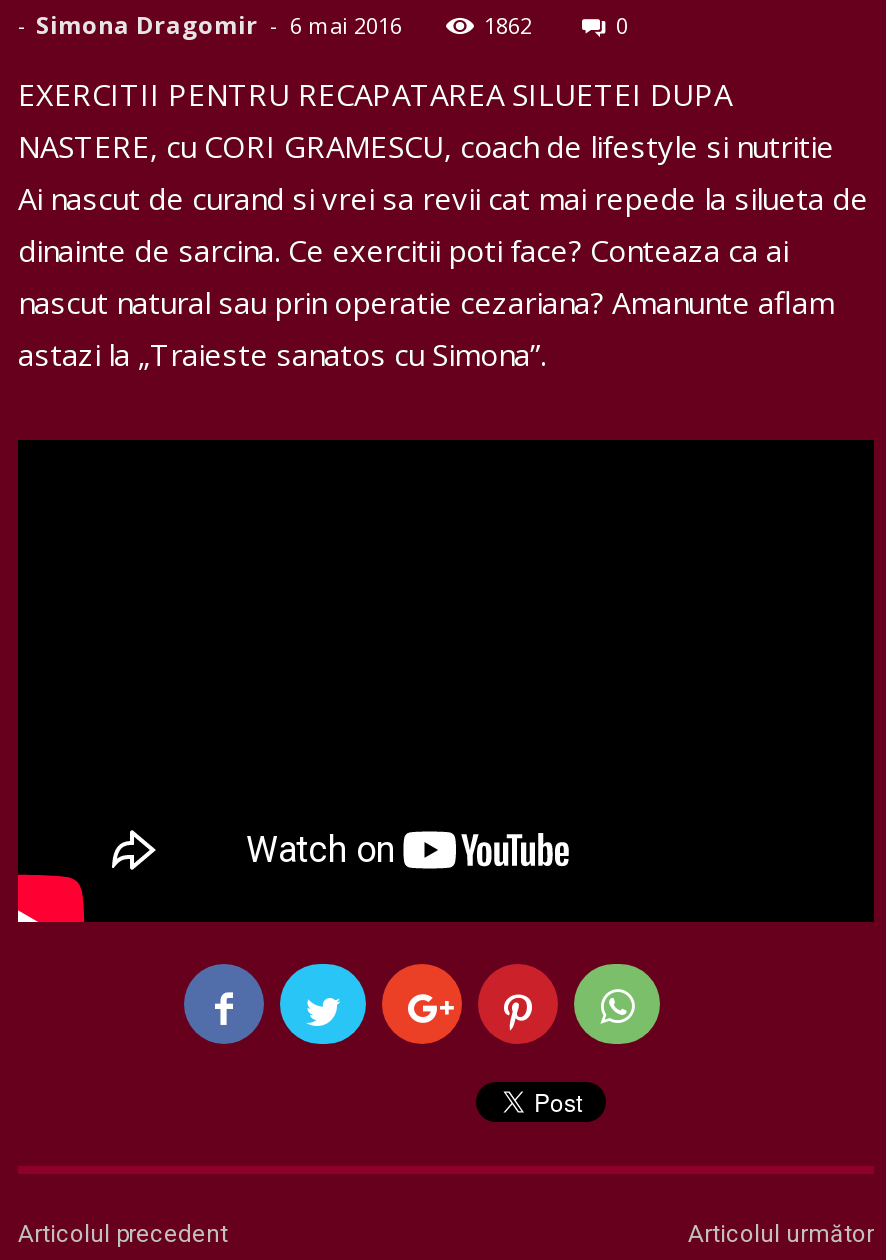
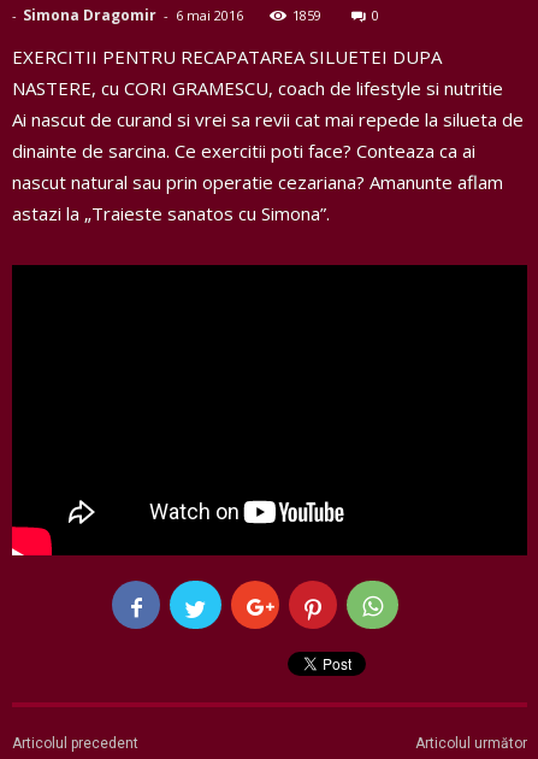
[484,10,532,40] 1862 -> [292,6,321,24] 1859

